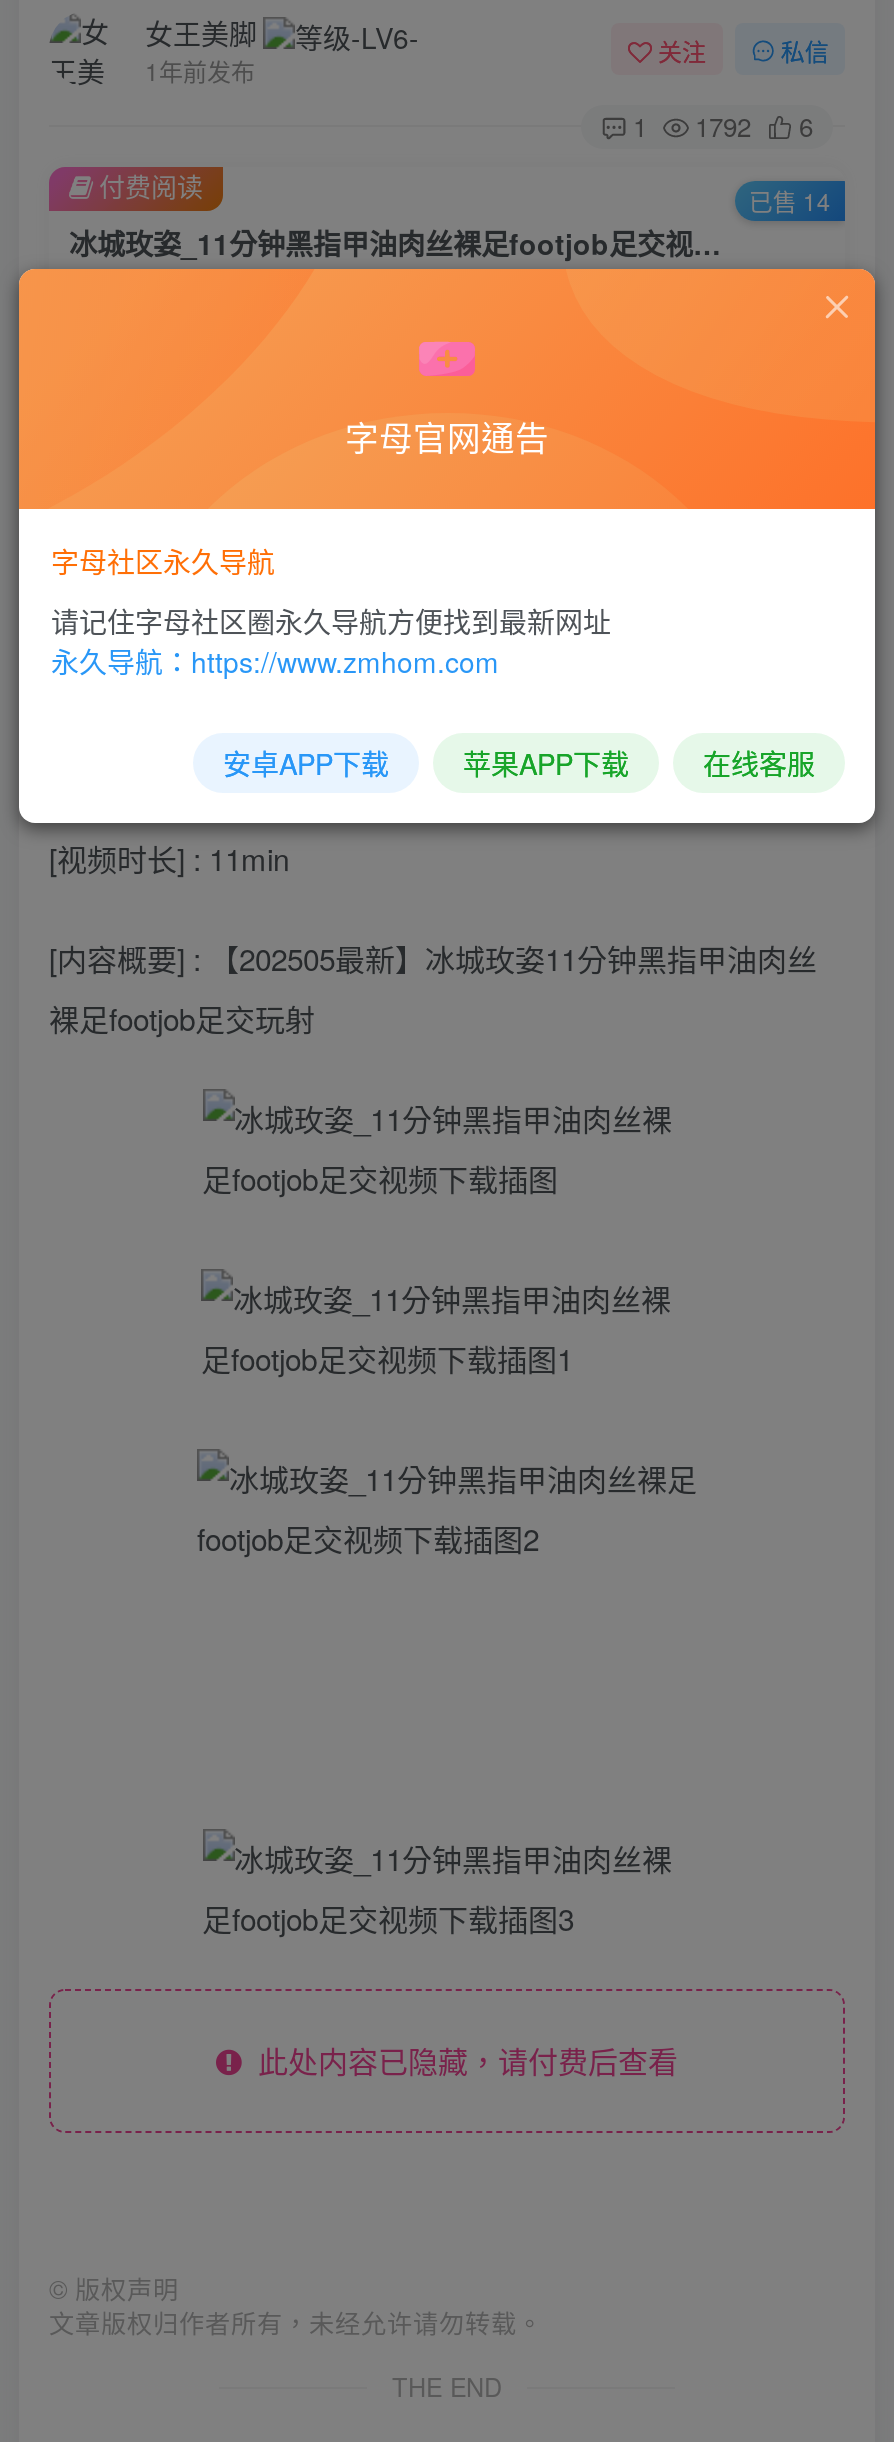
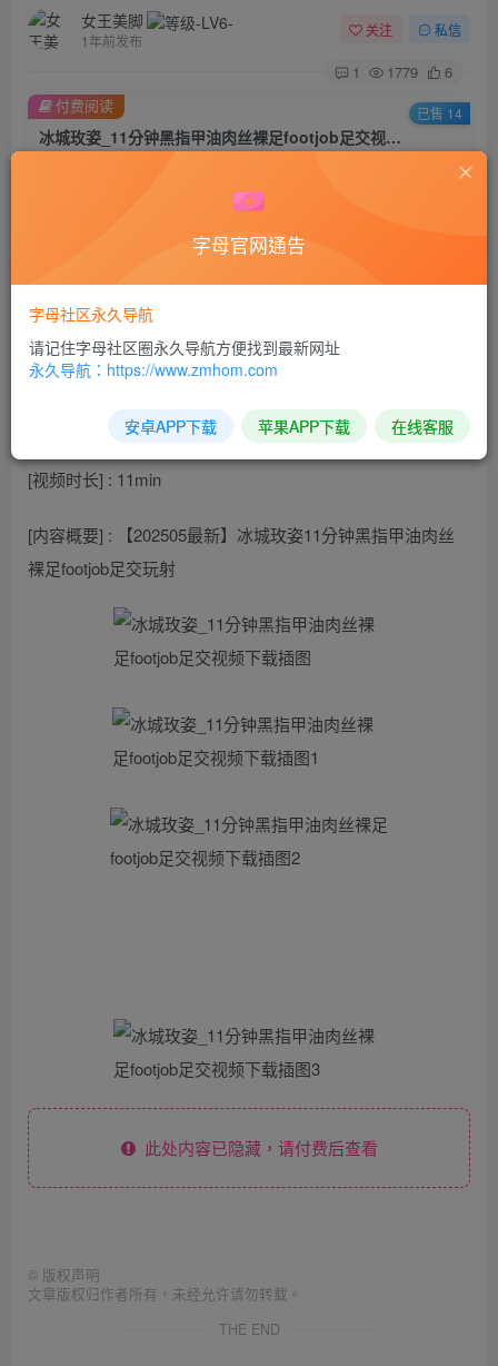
[633,107,813,145] 1 1792 6 -> [352,61,452,82] 1 1779 6

